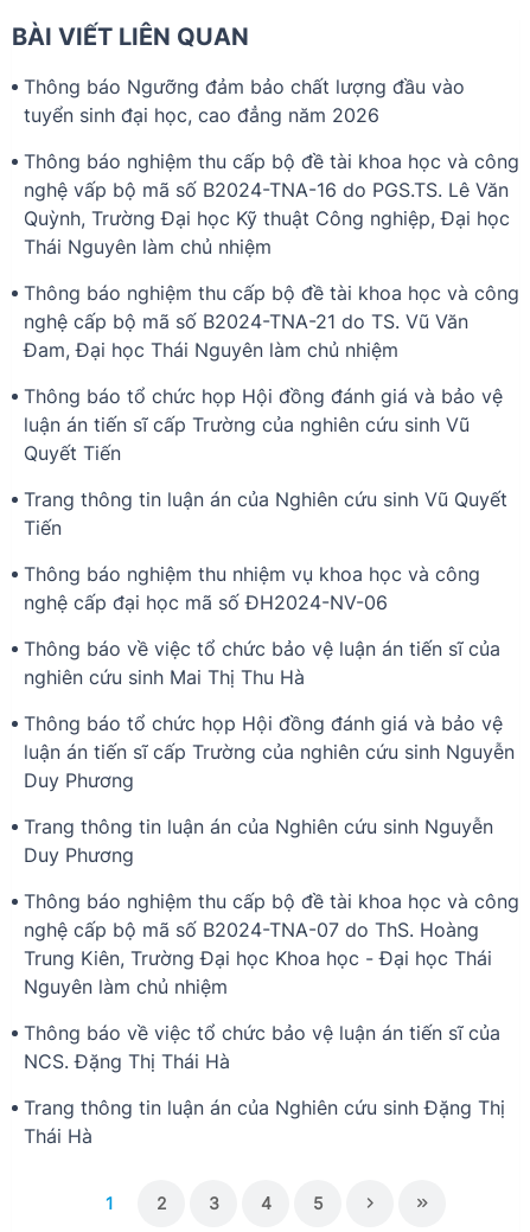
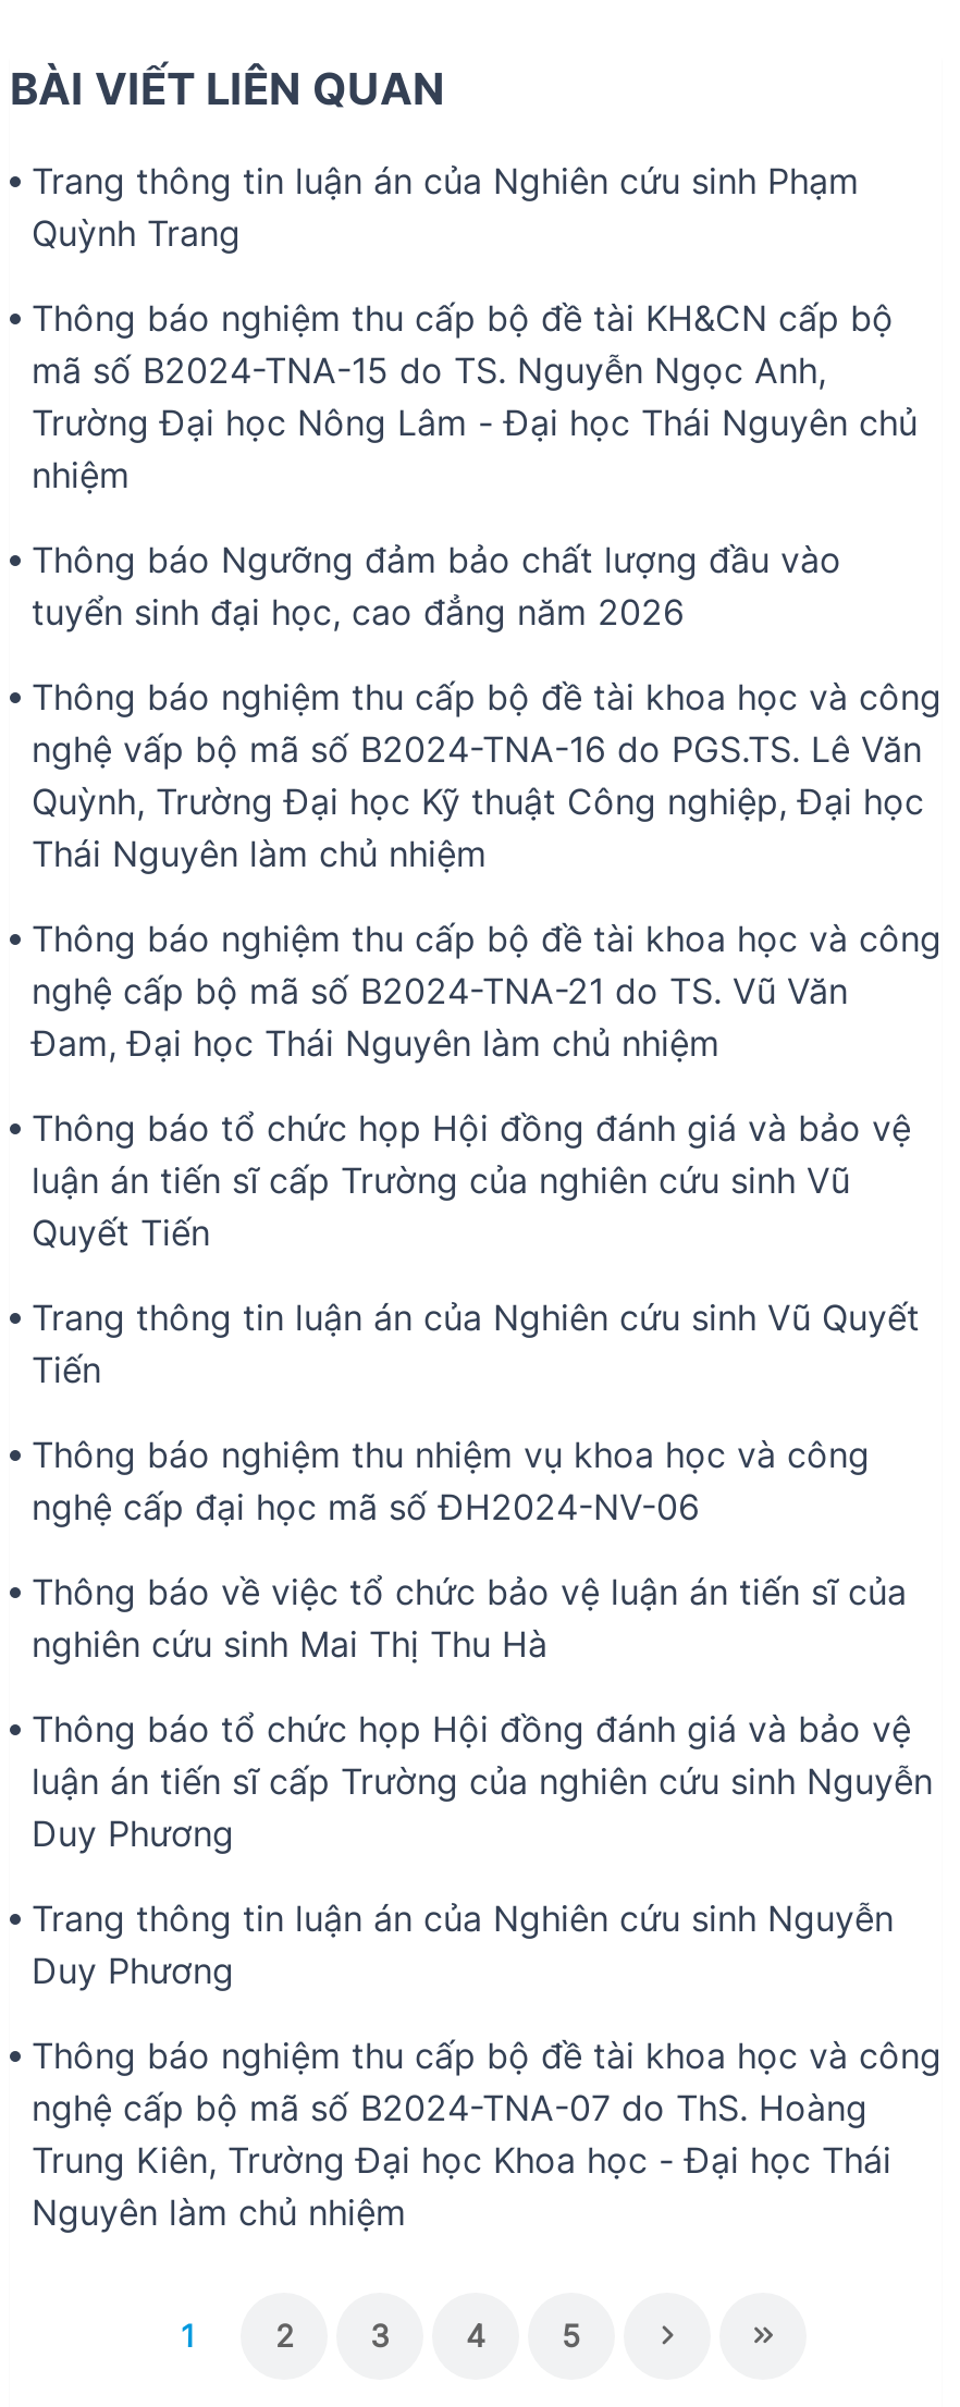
none -> [32,159,918,496] Trang thông tin luận án của Nghiên cứu sinh Phạm | Quỳnh Trang | Thông báo nghiệm thu cấp bộ đề tài KH&CN cấp bộ | mã số B2024-TNA-15 do TS. Nguyễn Ngọc Anh, | Trường Đại học Nông Lâm - Đại học Thái Nguyên chủ | nhiệm
moved [24,75,519,998] -> [32,538,941,2234]: Thông báo Ngưỡng đảm bảo chất lượng đầu vào | tuyển sinh đại học, cao đẳng năm 2026 | Thông báo nghiệm thu cấp bộ đề tài khoa học và công | ... | Trung Kiên, Trường Đại học Khoa học - Đại học Thái | Nguyên làm chủ nhiệm
[24,1021,505,1148] Thông báo về việc tổ chức bảo vệ luận án tiến sĩ của | NCS. Đặng Thị Thái Hà | Trang thông tin luận án của Nghiên cứu sinh Đặng Thị | Thái Hà -> none

